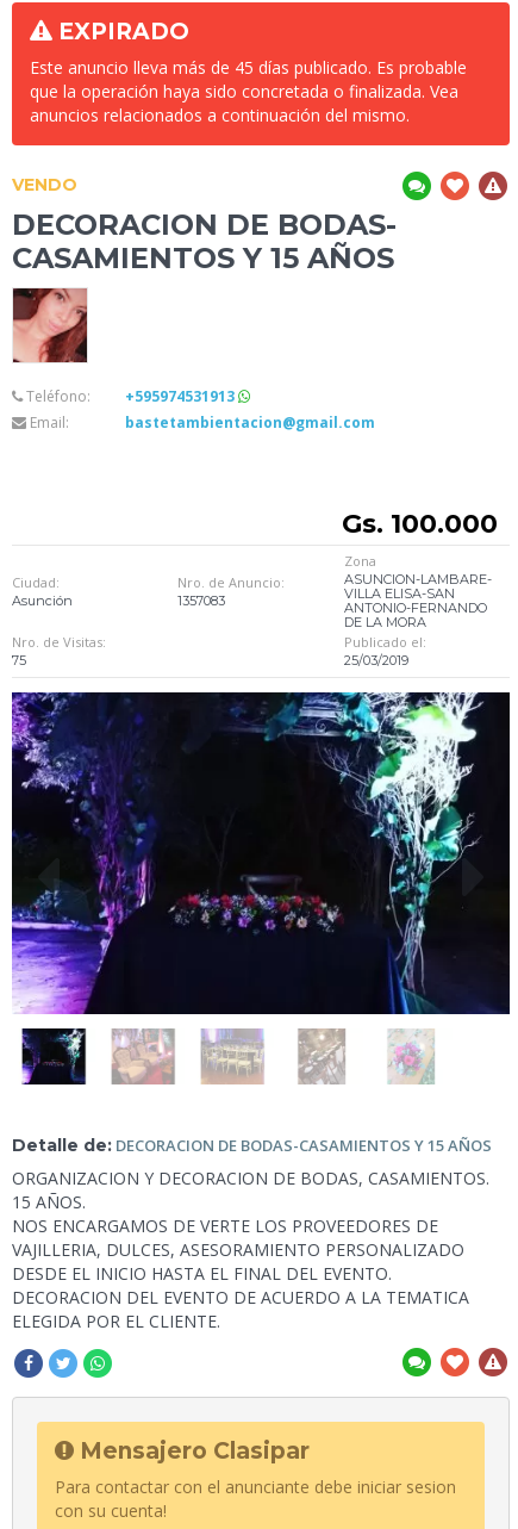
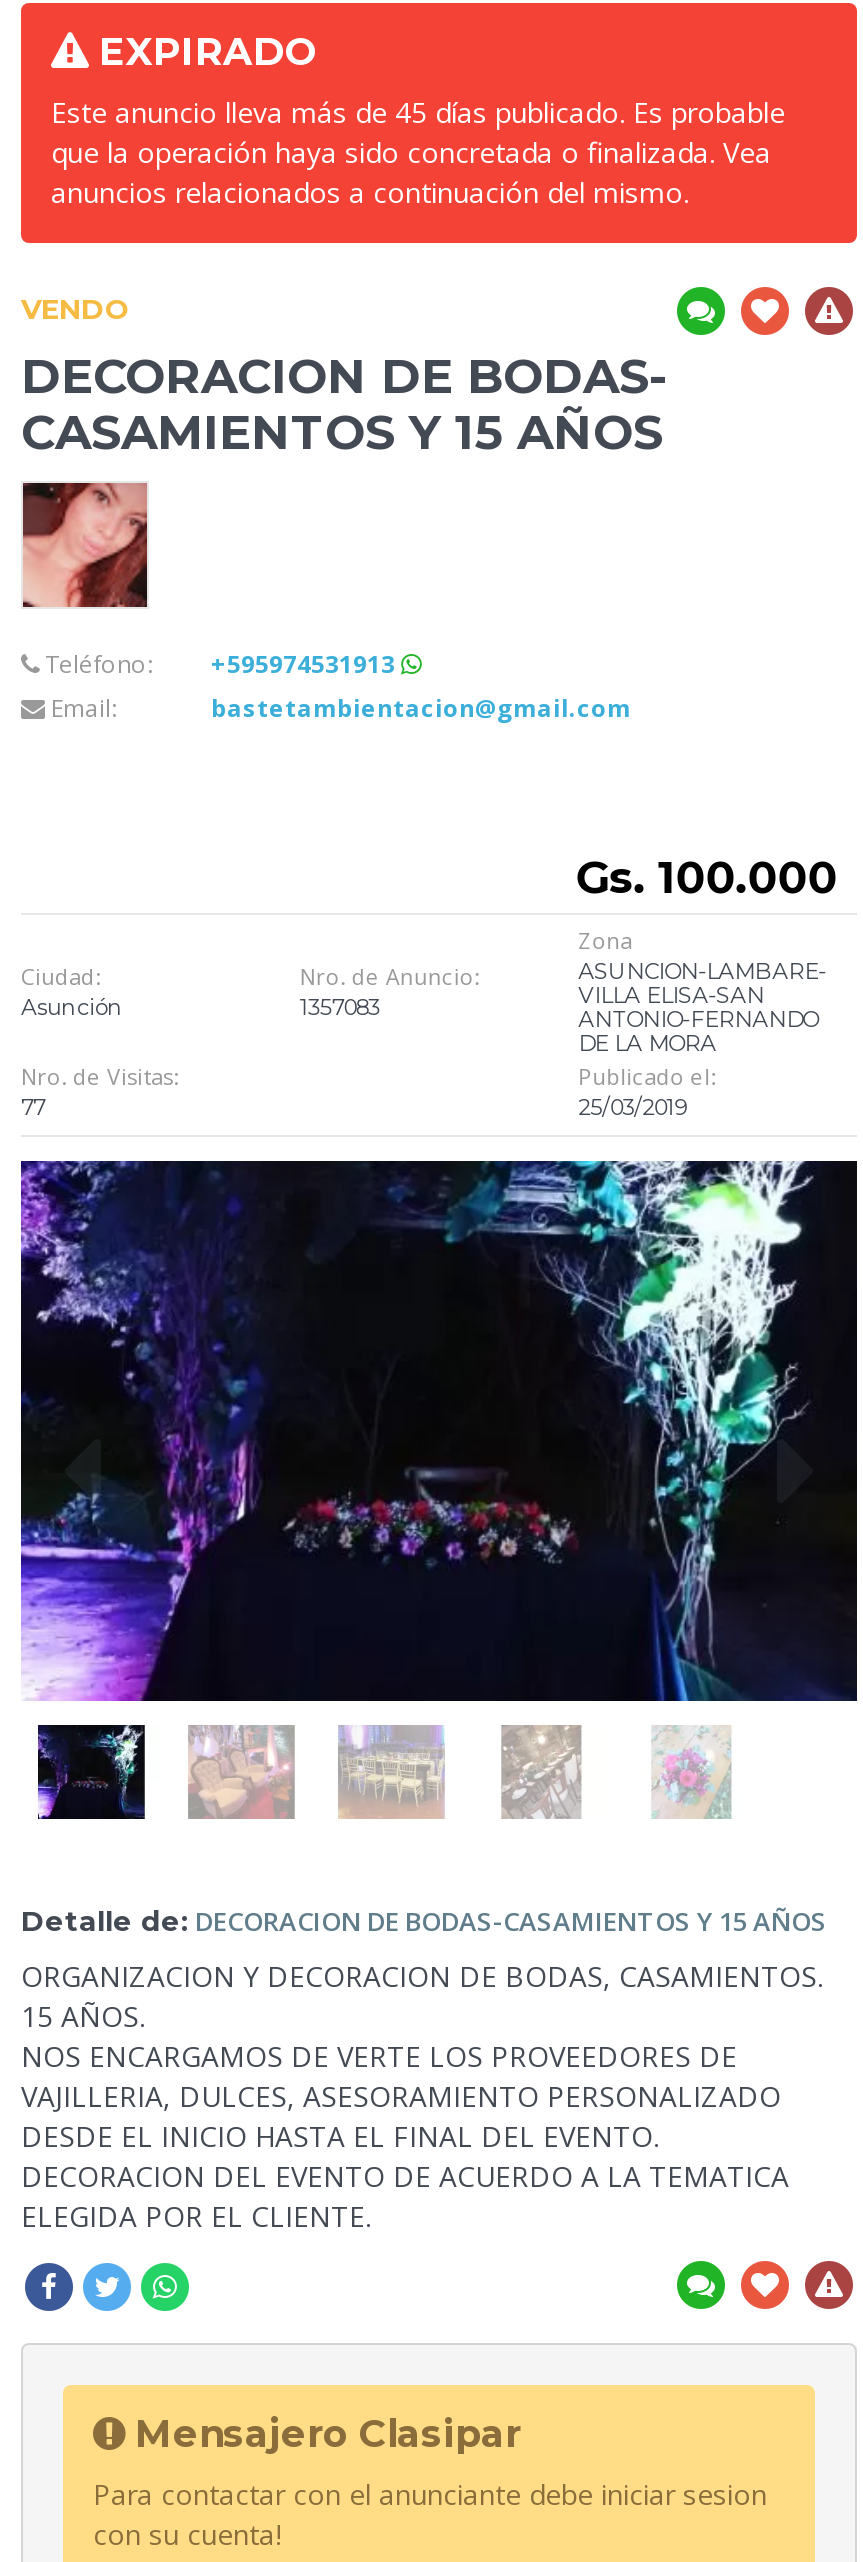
[12,652,26,669] 75 -> [21,1093,45,1121] 77

